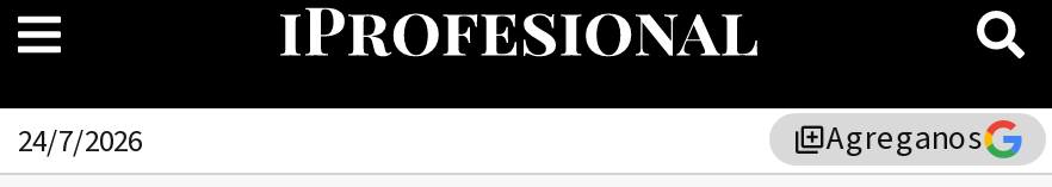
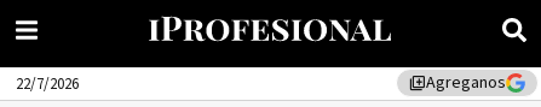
[18,123,142,163] 24/7/2026 -> [16,75,79,95] 22/7/2026

